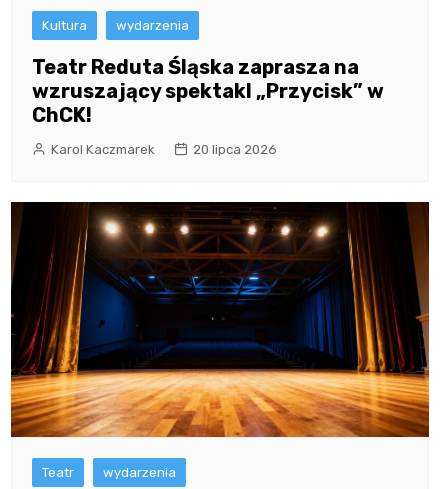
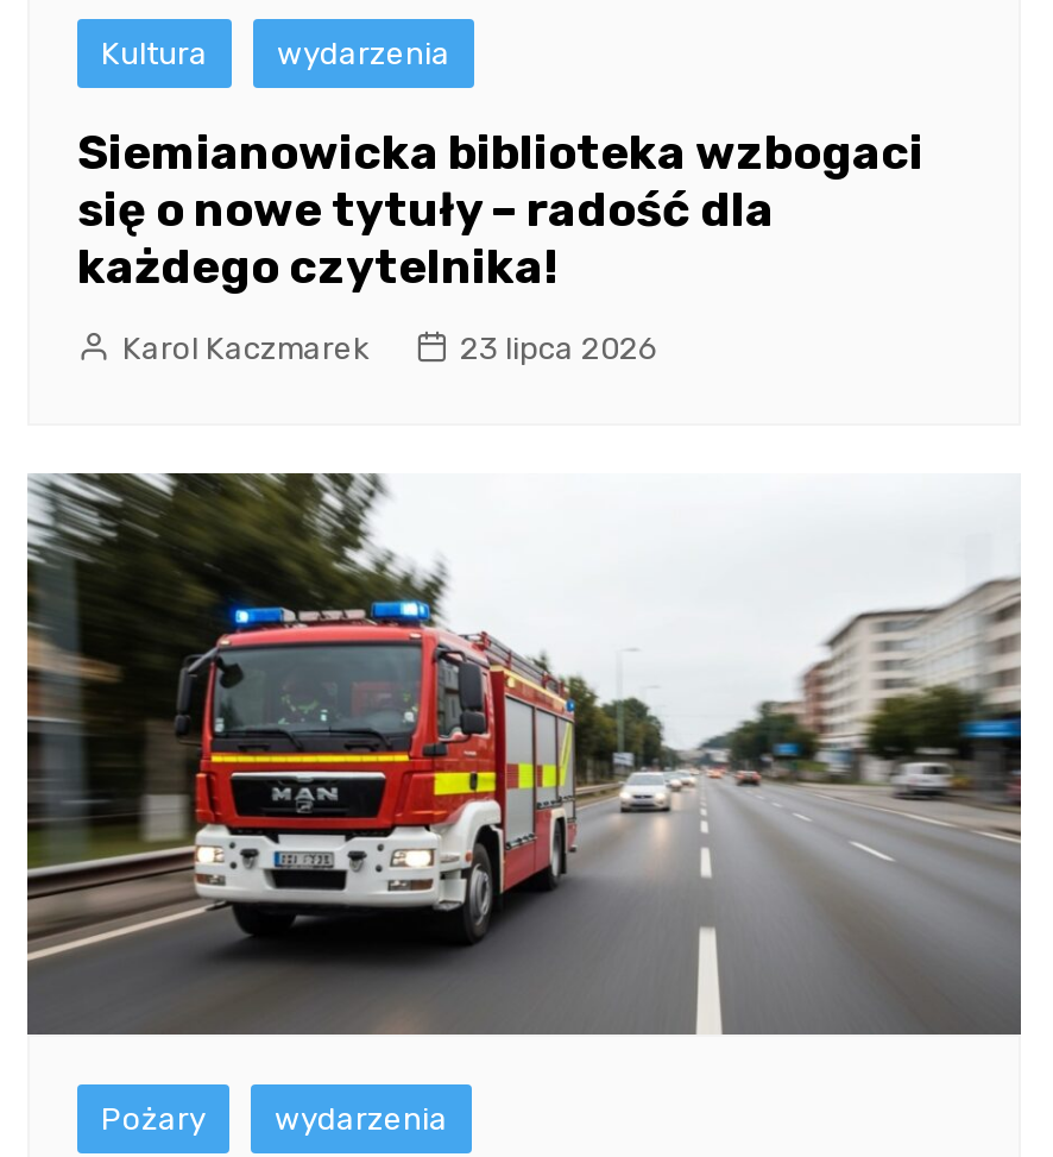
[32,55,384,127] Teatr Reduta Śląska zaprasza na | wzruszający spektakl „Przycisk” w | ChCK! -> [77,124,923,295] Siemianowicka biblioteka wzbogaci | się o nowe tytuły – radość dla | każdego czytelnika!
[193,142,277,157] 20 lipca 2026 -> [460,331,660,366] 23 lipca 2026
[10,201,430,480] [image] | Teatr -> [25,471,1023,1135] [image] | Pożary

